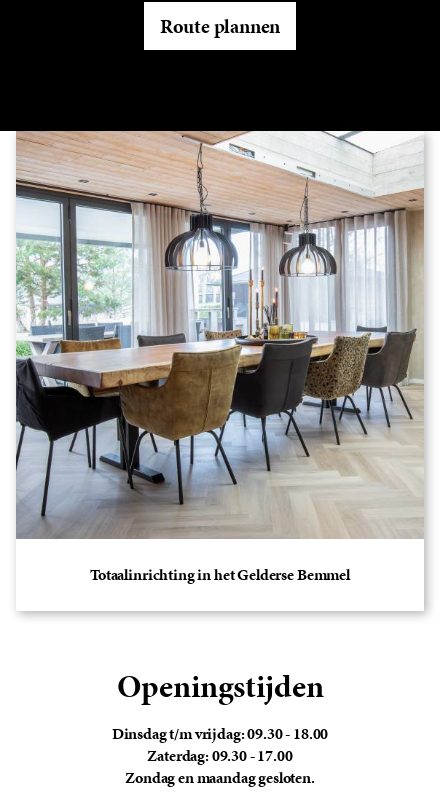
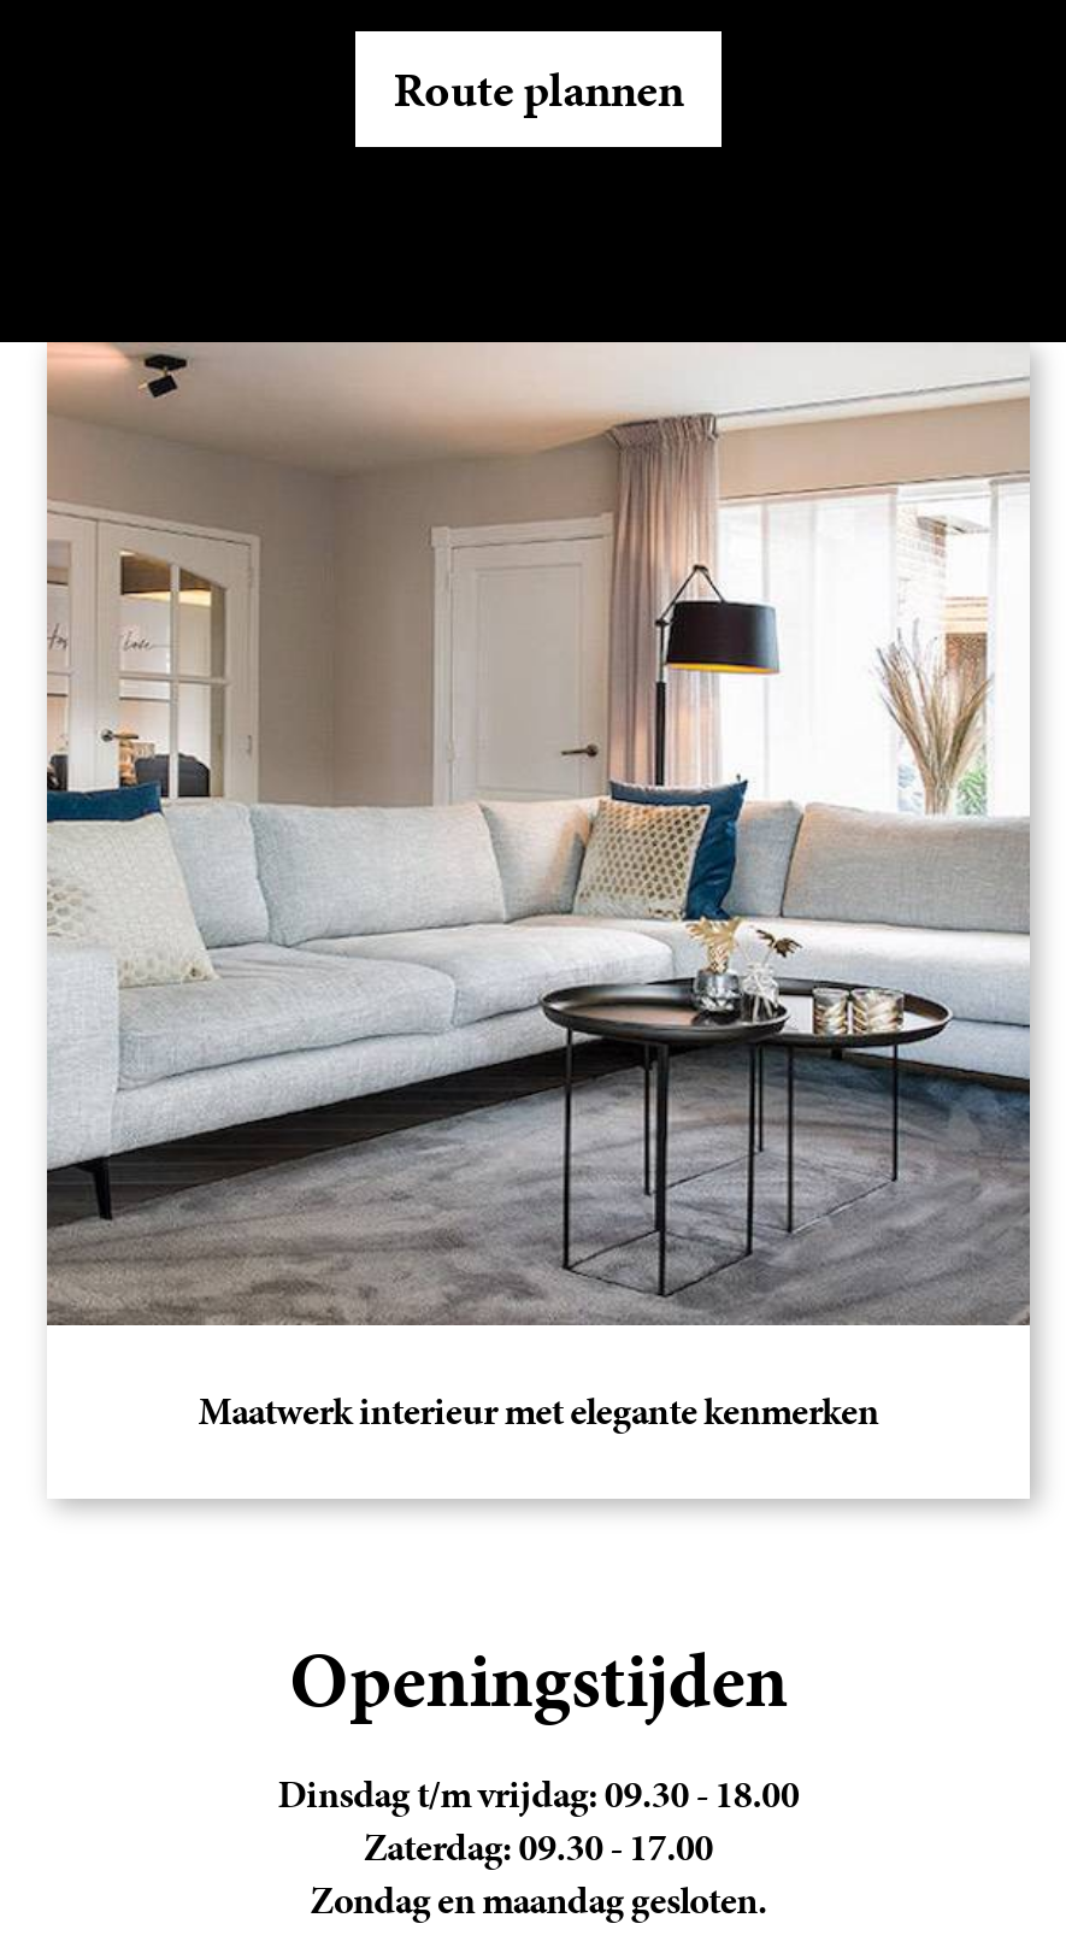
[15,131,425,586] [image] | Totaalinrichting in het Gelderse Bemmel -> [45,342,1032,1439] [image] | Maatwerk interieur met elegante kenmerken

